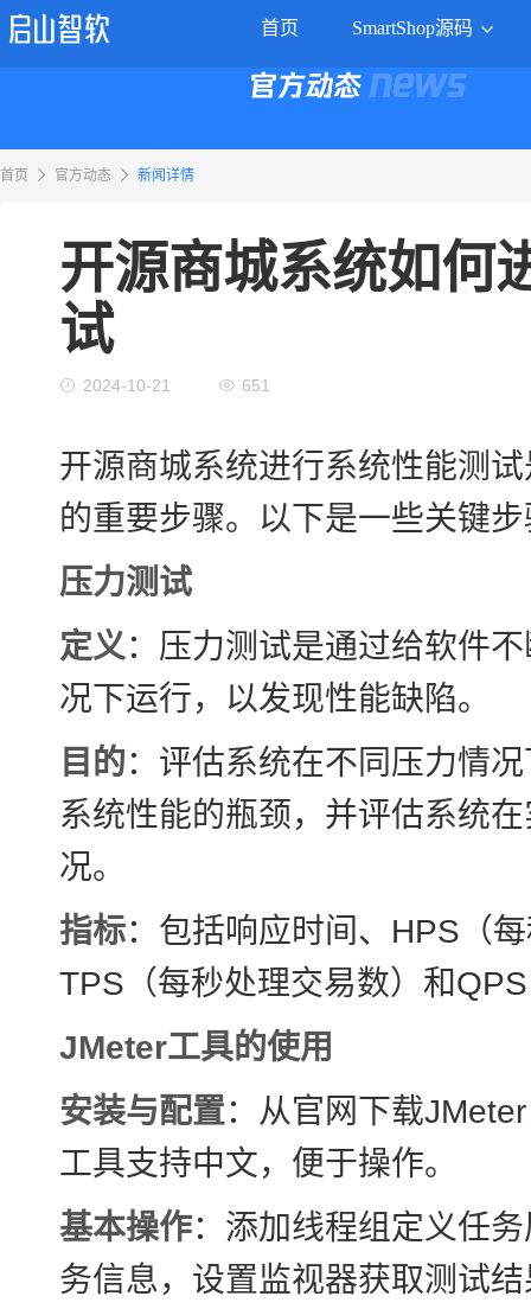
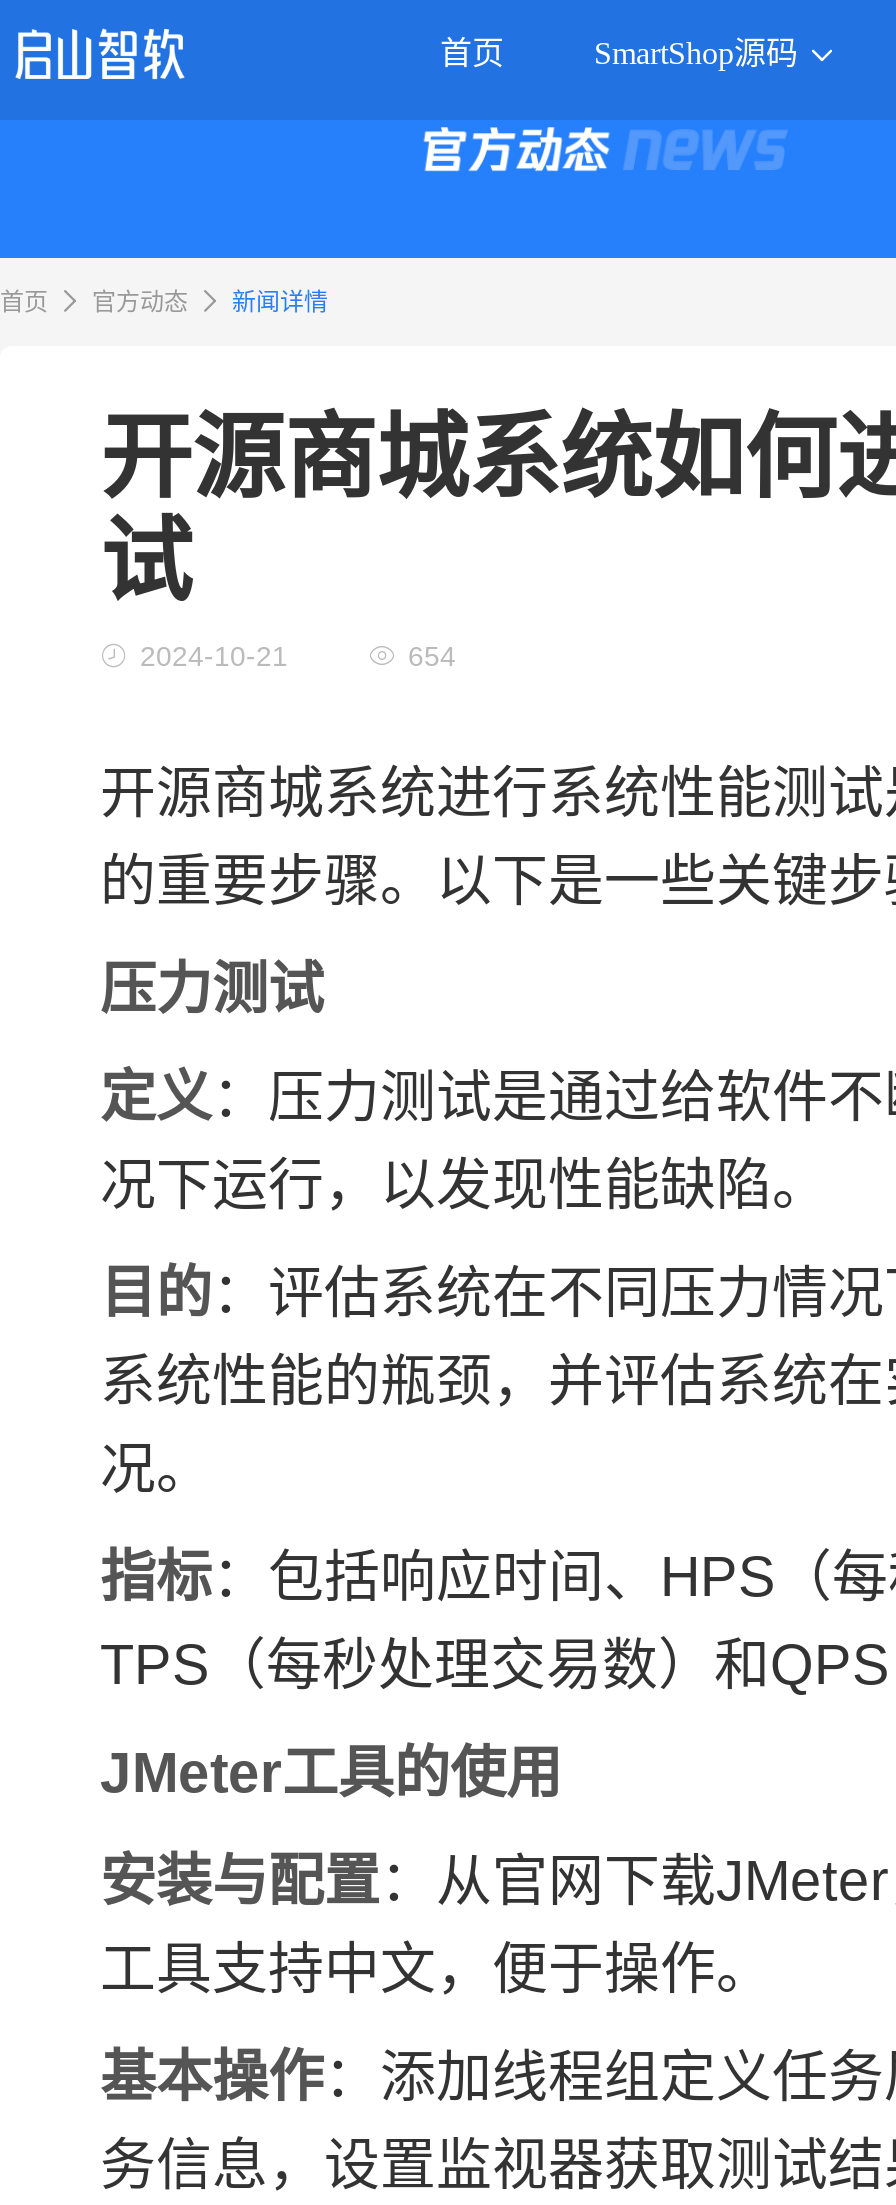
[242,376,270,395] 651 -> [408,640,456,672] 654

